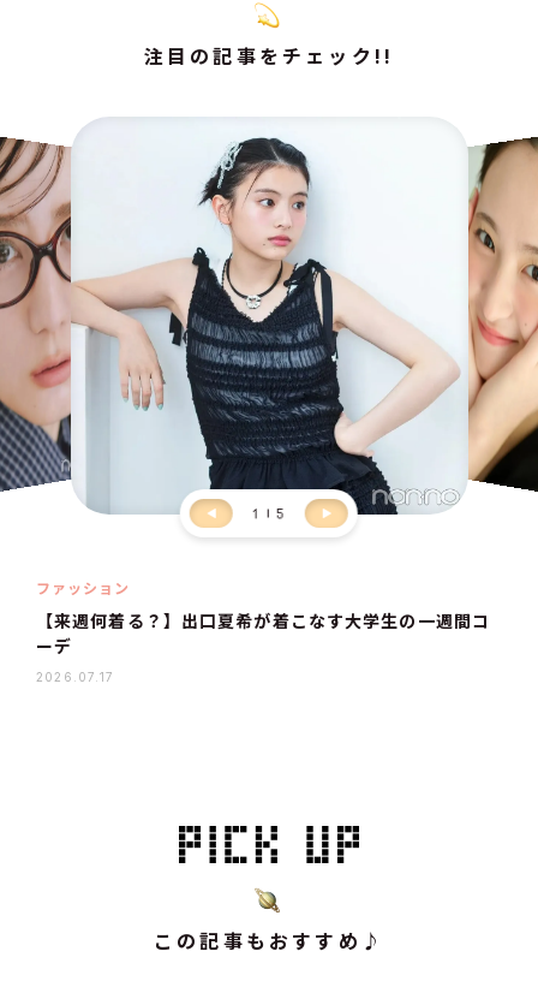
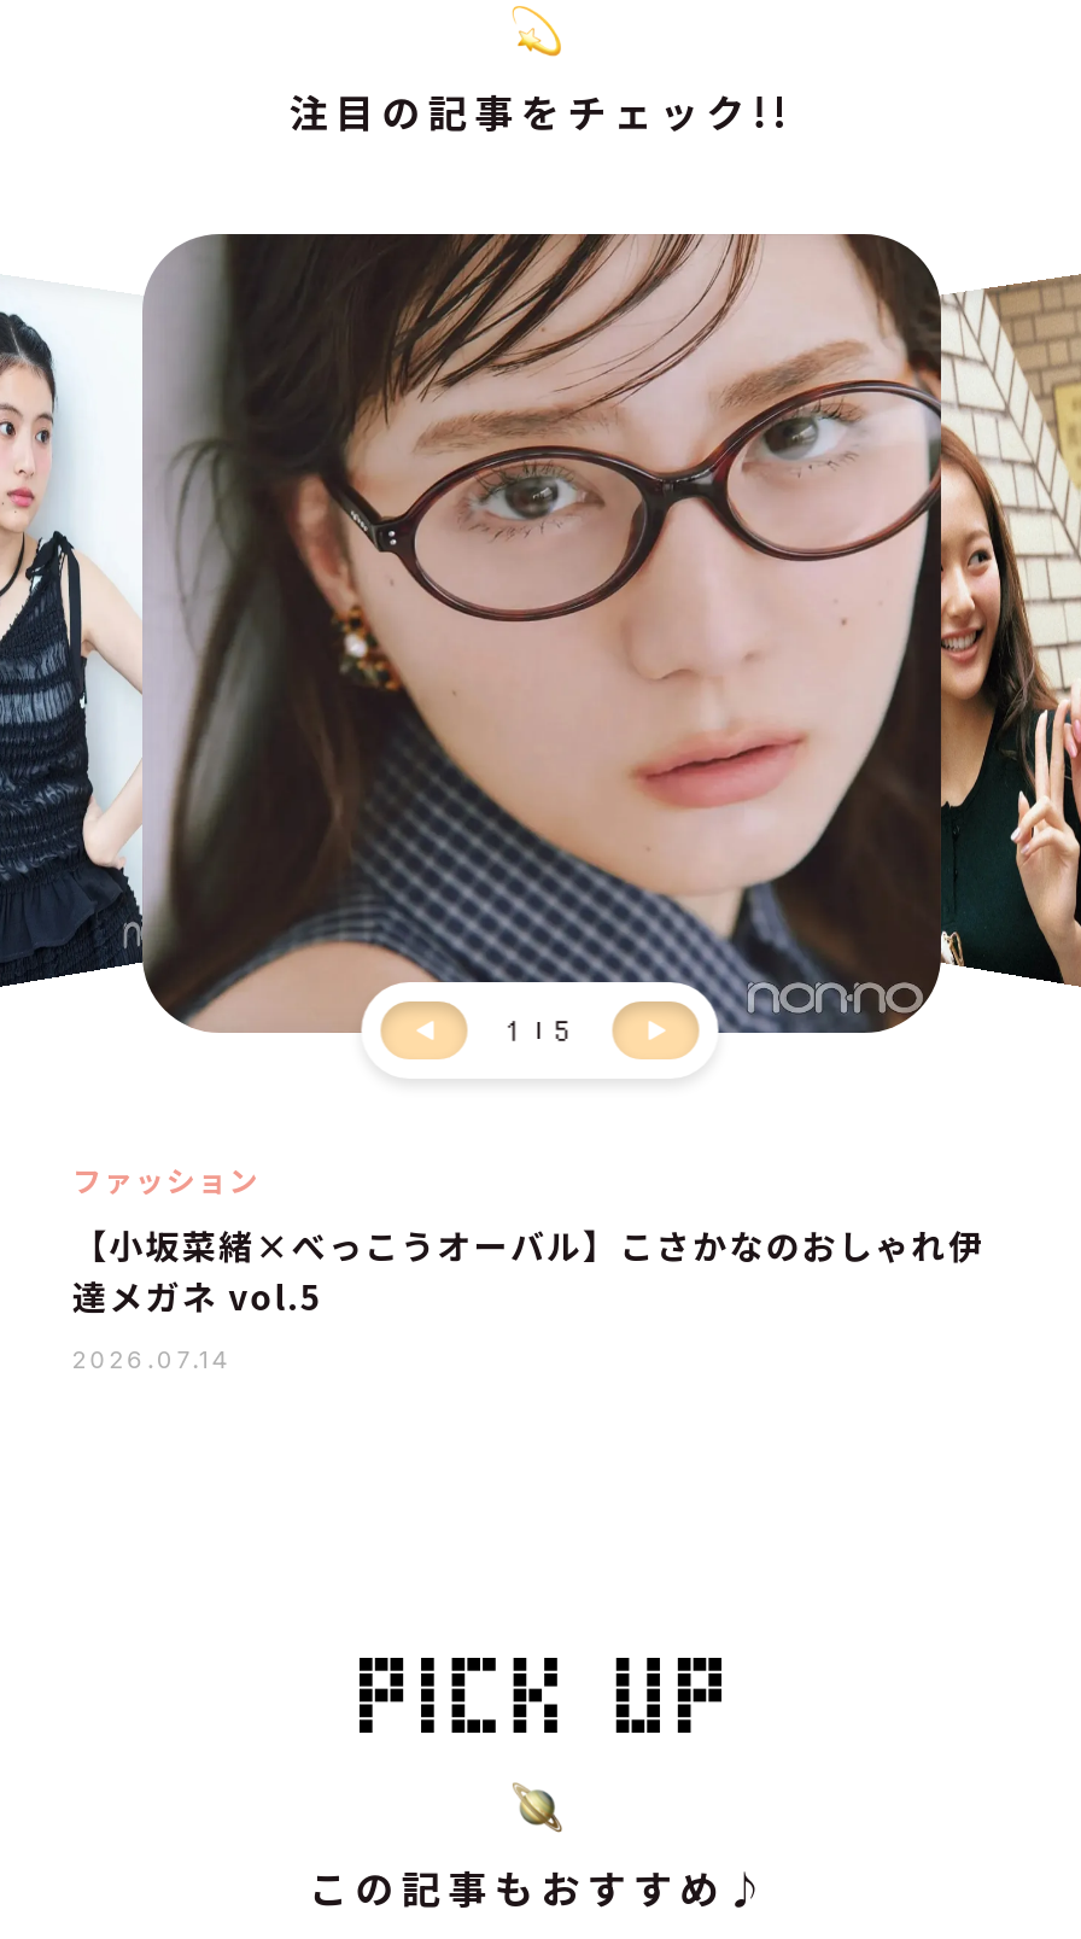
[4,117,534,516] [image] -> [7,232,1074,1035] [image]
[36,608,490,658] 【来週何着る？】出口夏希が着こなす大学生の一週間コ | ーデ -> [72,1221,984,1320] 【小坂菜緒×べっこうオーバル】こさかなのおしゃれ伊 | 達メガネ vol.5
[36,670,114,684] 2026.07.17 -> [72,1344,232,1373] 2026.07.14

